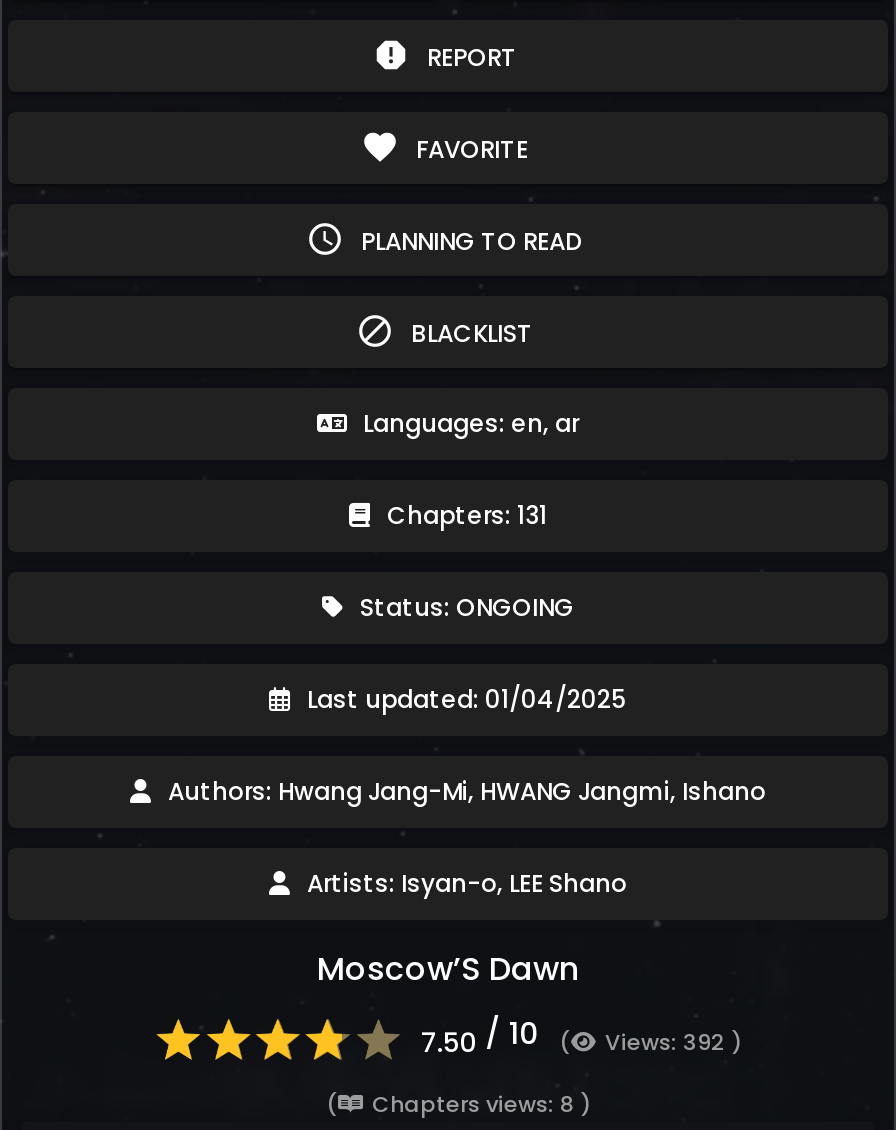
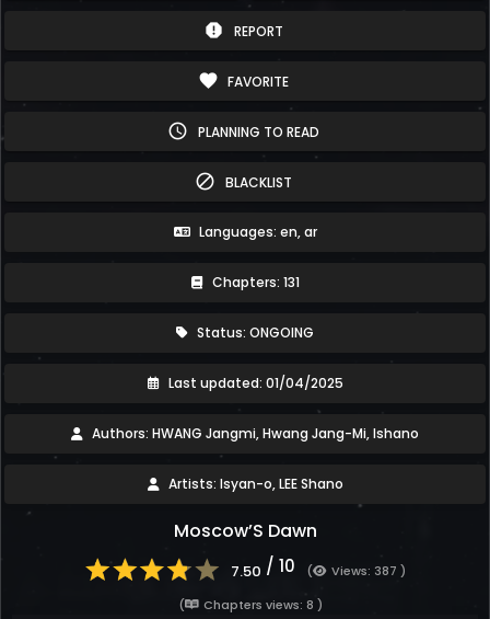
[162,774,766,808] Authors: Hwang Jang-Mi, HWANG Jangmi, Ishano -> [89,424,419,443] Authors: HWANG Jangmi, Hwang Jang-Mi, Ishano
[605,1026,741,1058] Views: 392 ) -> [331,562,405,580] Views: 387 )

